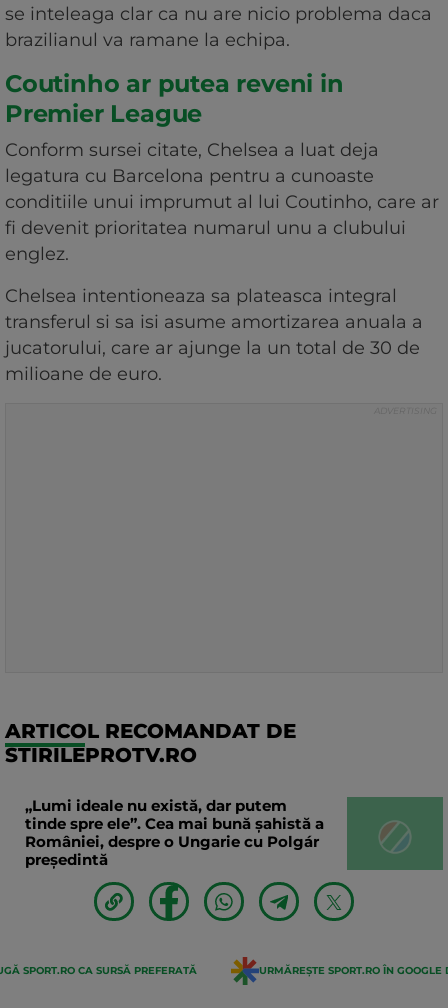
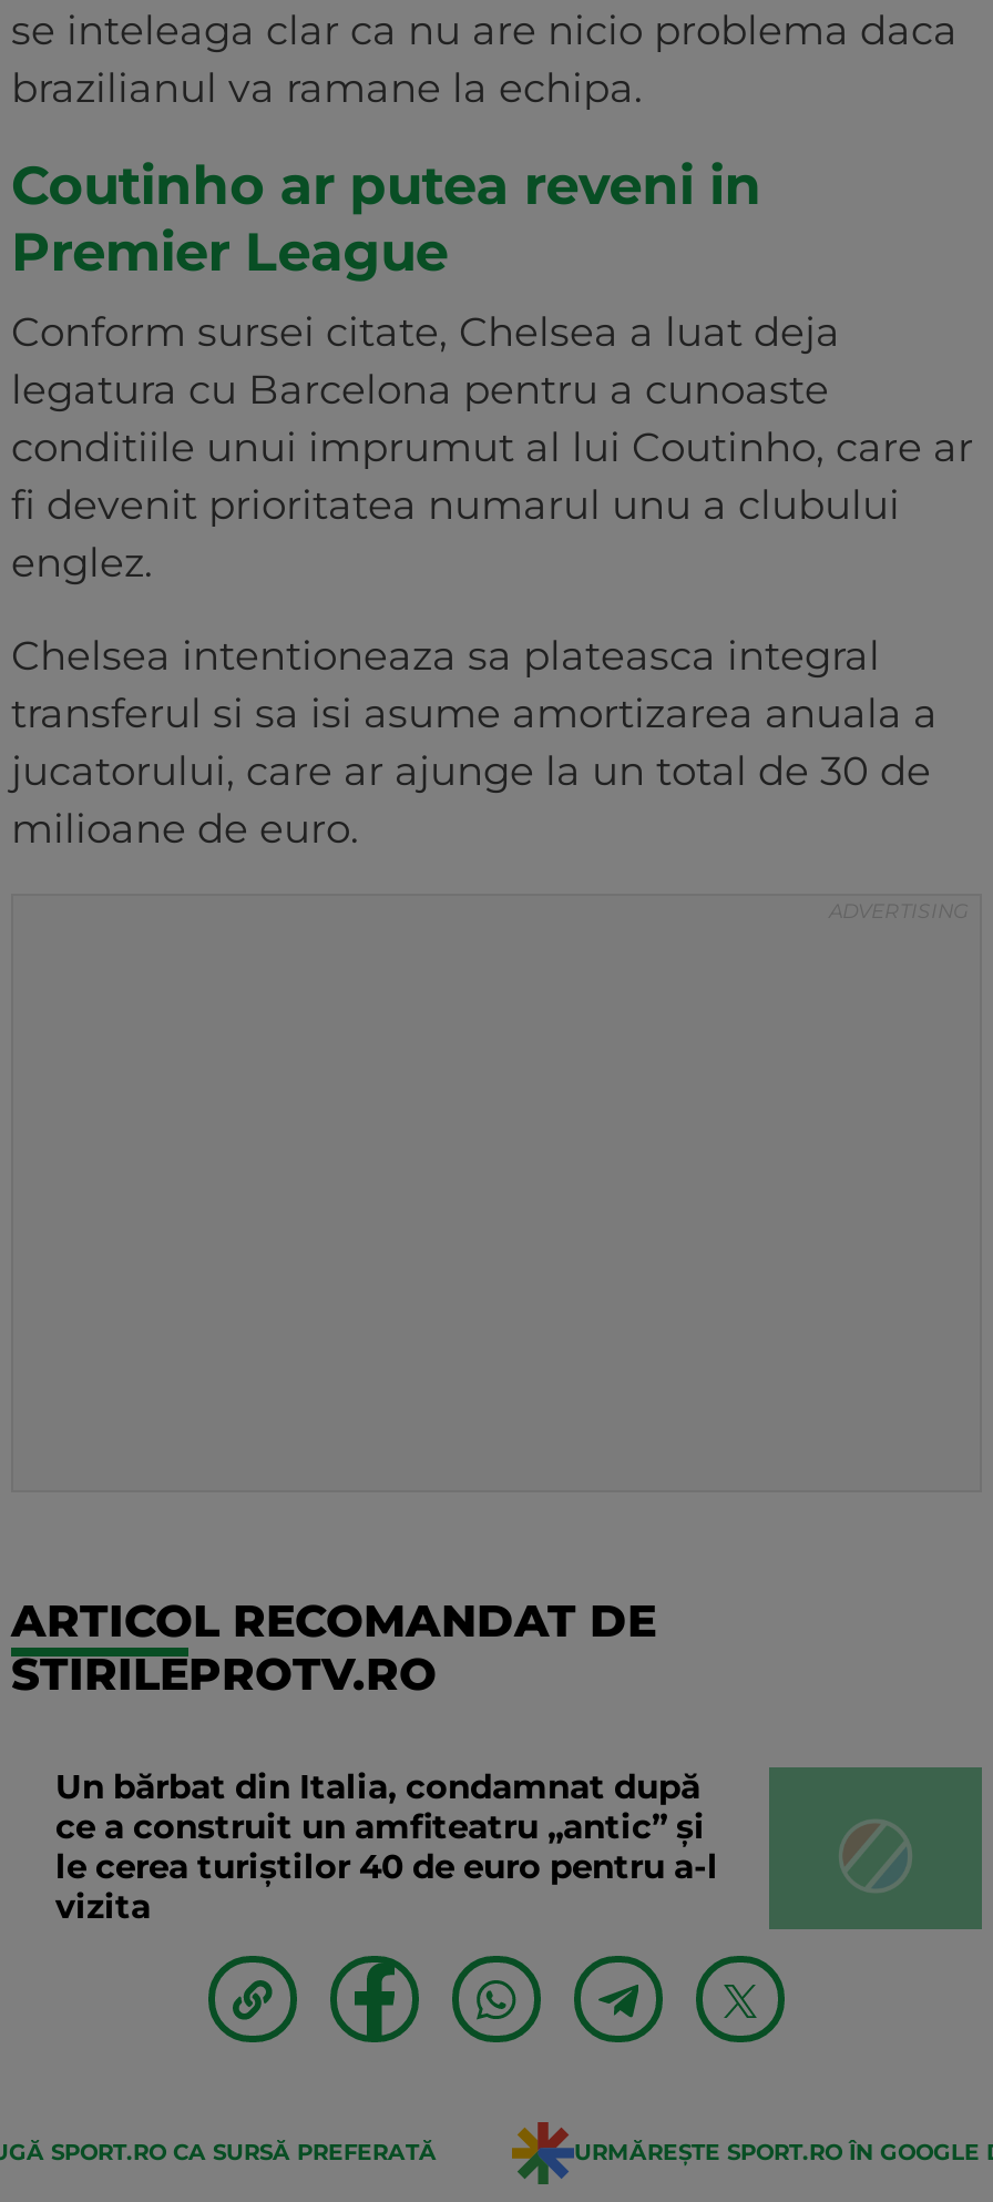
[25,796,324,869] „Lumi ideale nu există, dar putem | tinde spre ele”. Cea mai bună șahistă a | României, despre o Ungarie cu Polgár | președintă -> [55,1766,718,1928] Un bărbat din Italia, condamnat după | ce a construit un amfiteatru „antic” și | le cerea turiștilor 40 de euro pentru a-l | vizita

